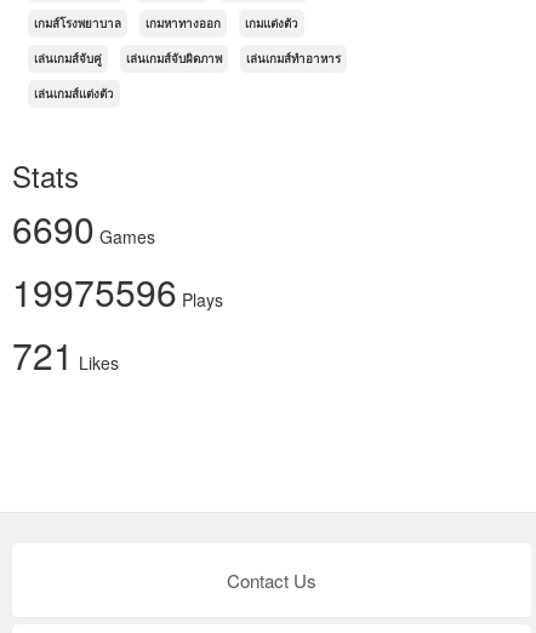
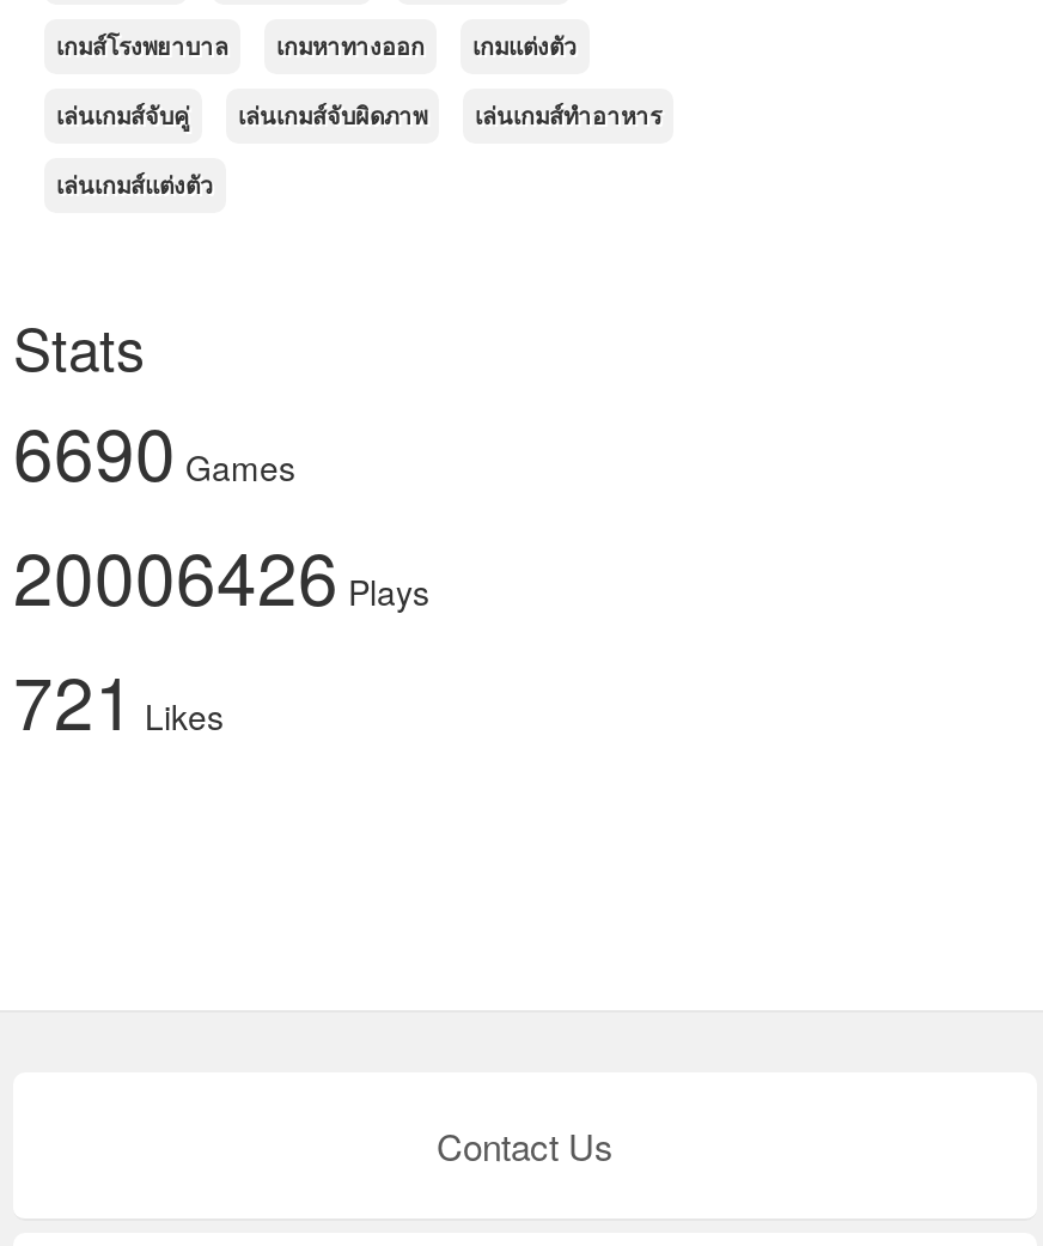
[12,266,223,318] 19975596Plays -> [13,524,429,627] 20006426Plays

